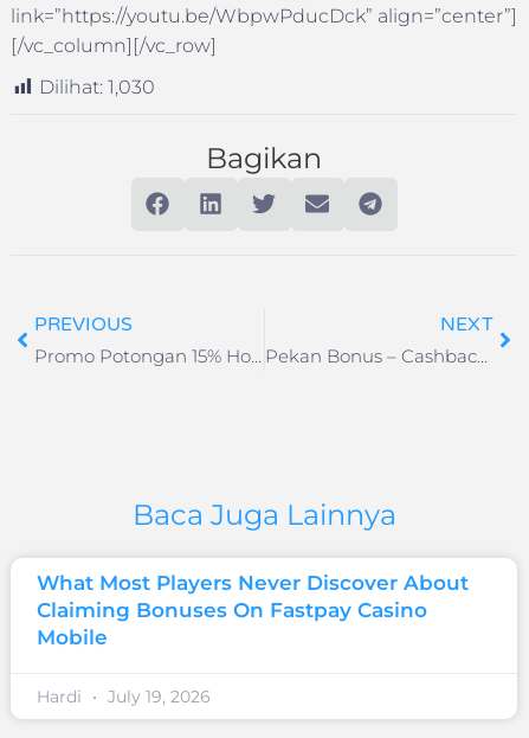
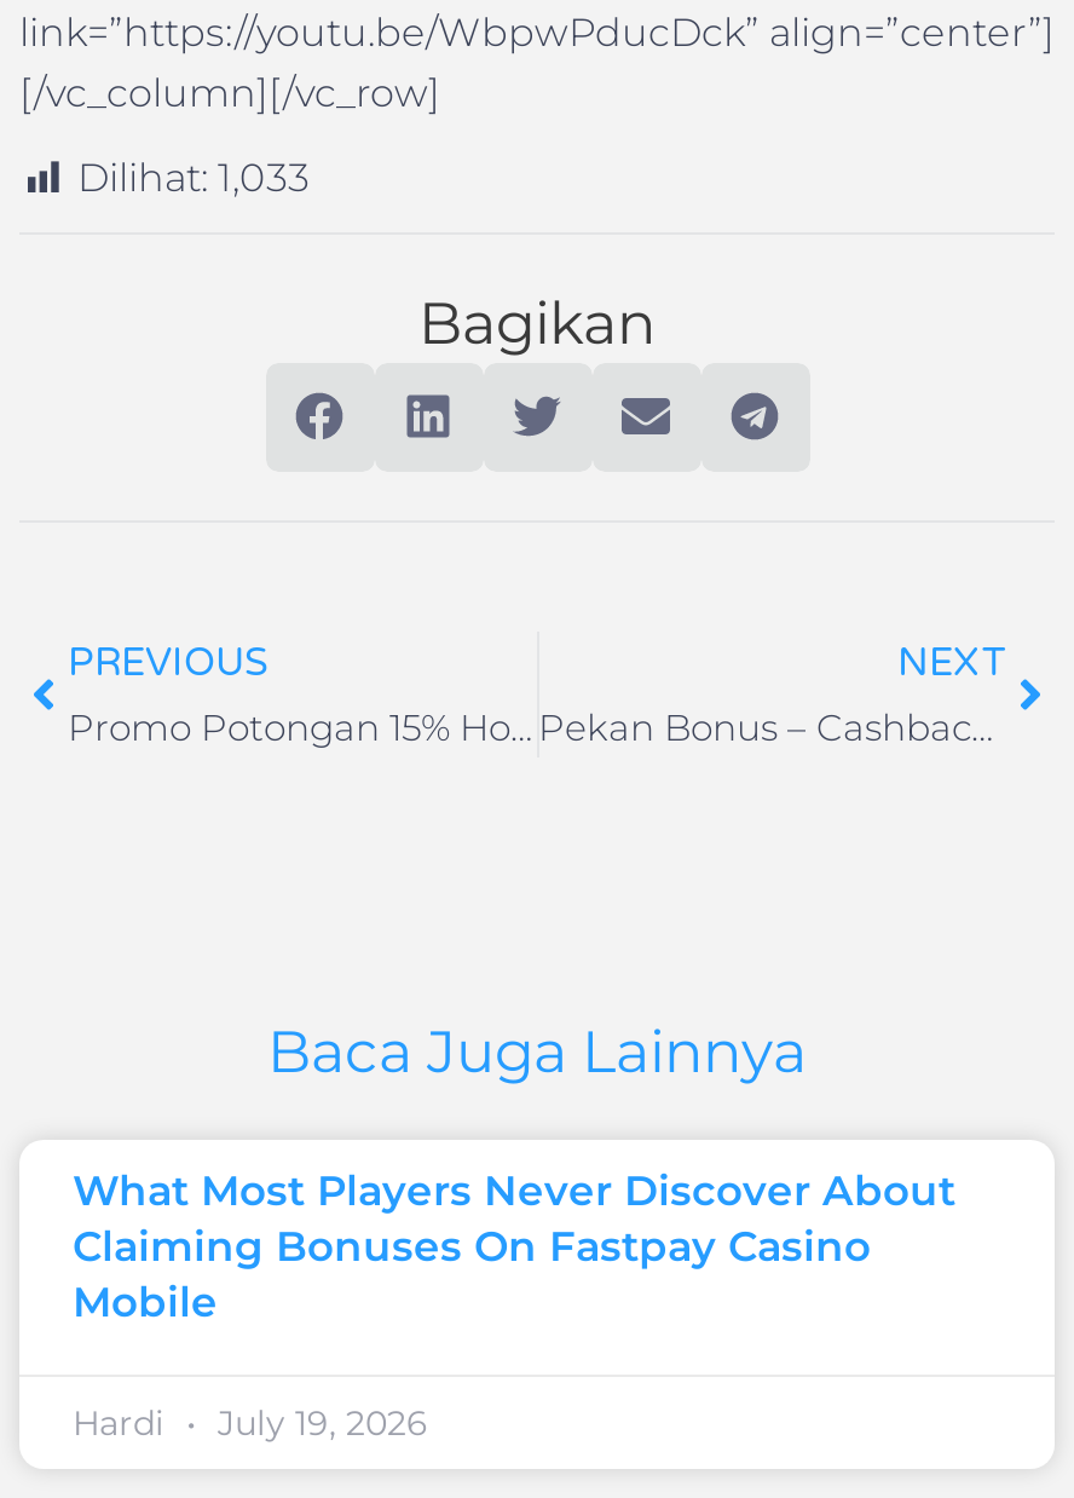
[39,76,155,98] Dilihat: 1,030 -> [77,155,310,201] Dilihat: 1,033

